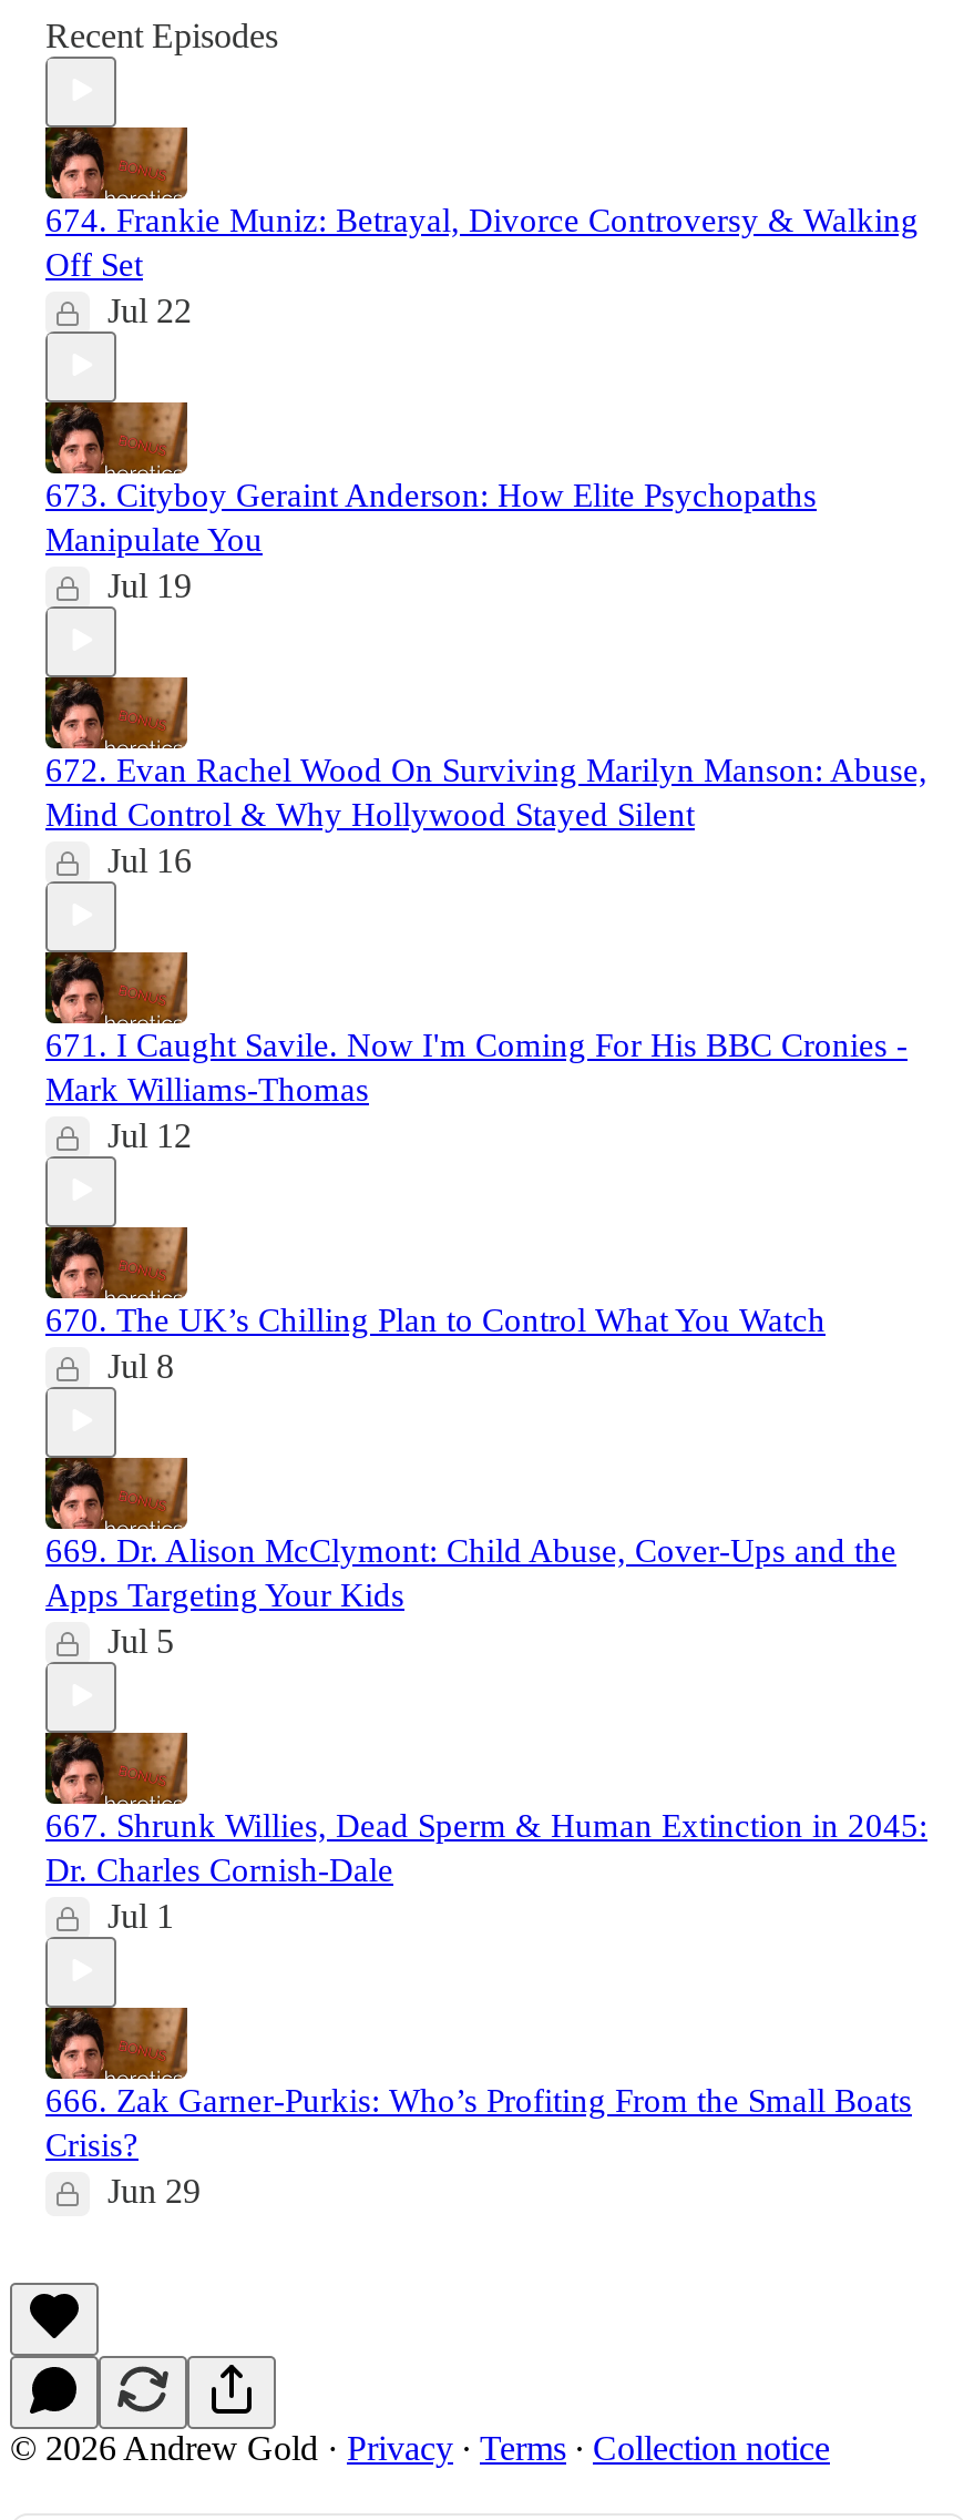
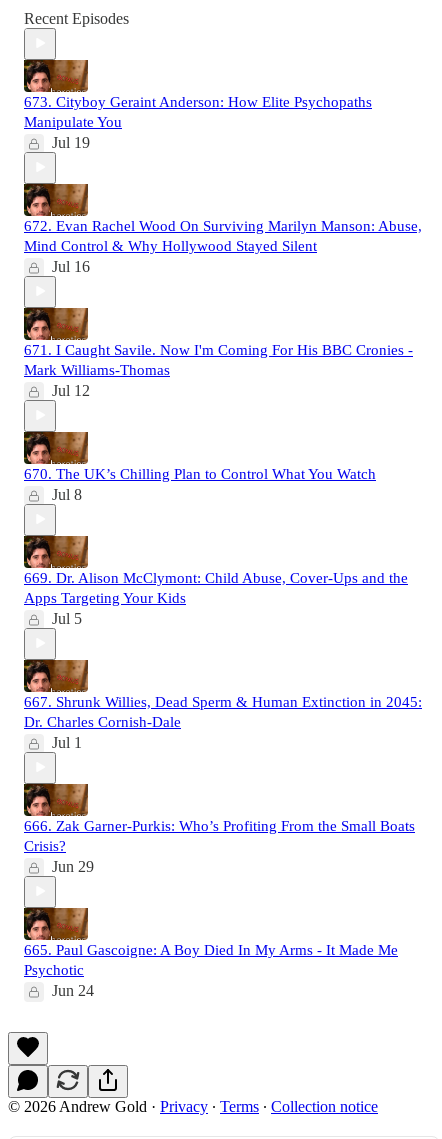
[45,202,919,328] 674. Frankie Muniz: Betrayal, Divorce Controversy & Walking | Off Set | Jul 22 -> none
moved [43,396,927,2209] -> [23,57,422,875]: [image] | 673. Cityboy Geraint Anderson: How Elite Psychopaths | Manipulate You | ... | Crisis? | Jun 29
none -> [24,942,398,999] 665. Paul Gascoigne: A Boy Died In My Arms - It Made Me | Psychotic | Jun 24

